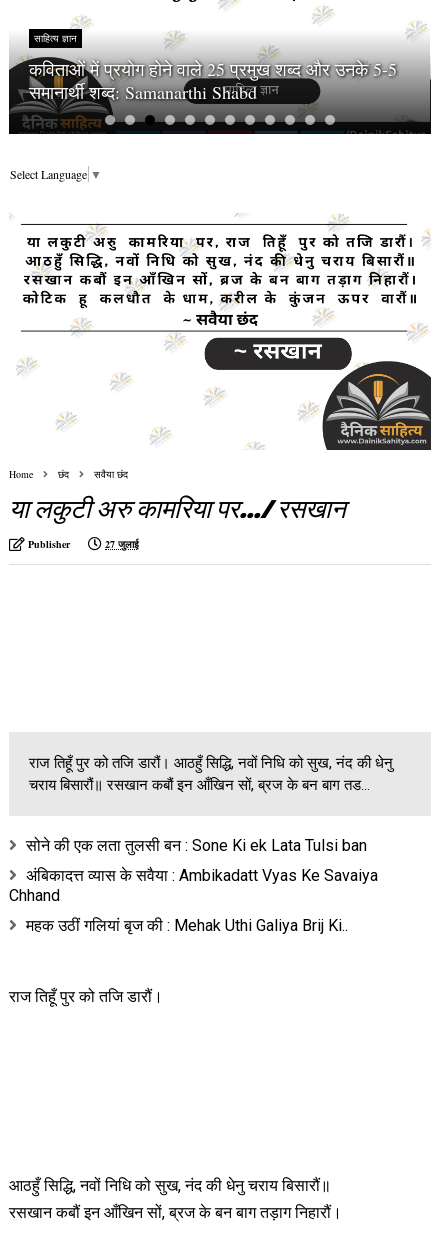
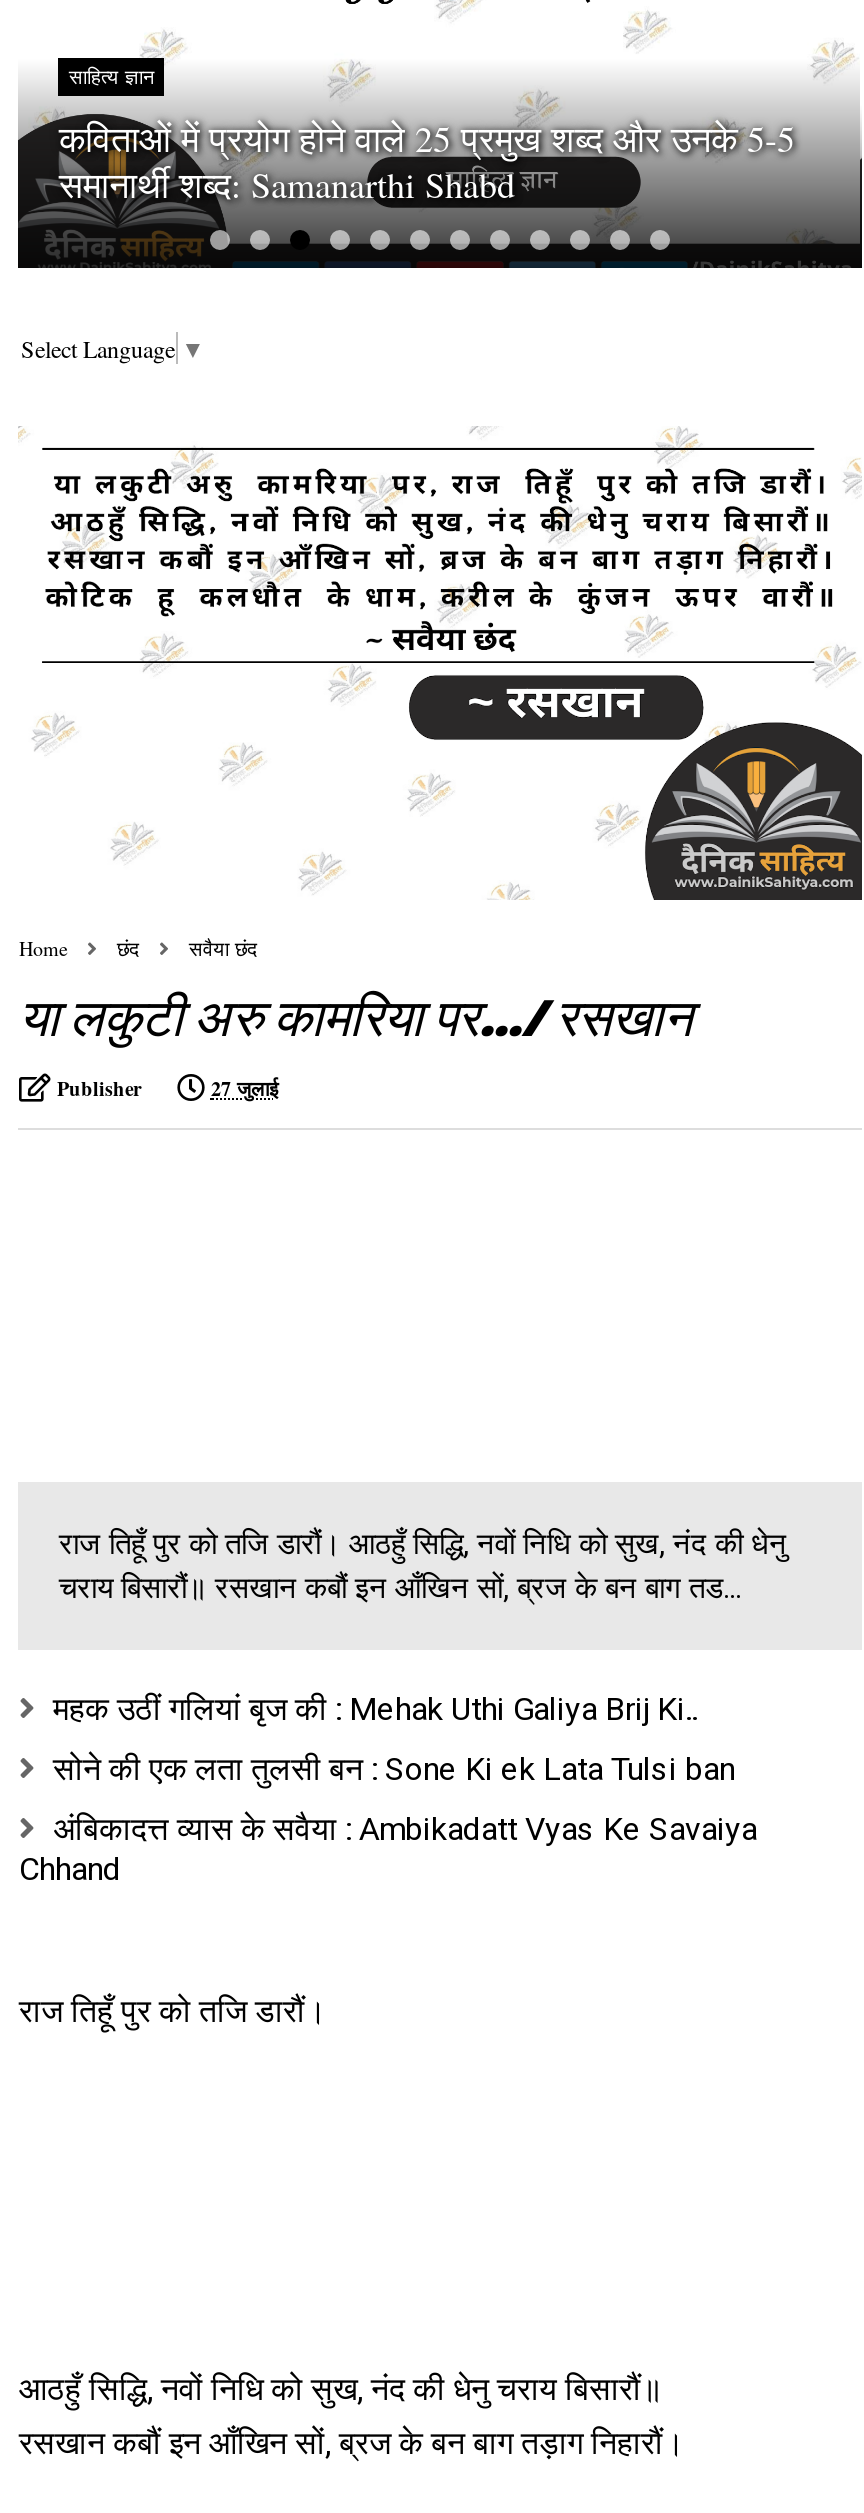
moved [9,836,378,905] -> [19,1750,757,1888]: सोने की एक लता तुलसी बन : Sone Ki ek Lata Tulsi ban | अंबिकादत्त व्यास के सवैया : Ambikadatt Vyas Ke Savaiya | Chhand
moved [26,916,348,935] -> [53,1690,697,1728]: महक उठीं गलियां बृज की : Mehak Uthi Galiya Brij Ki..

